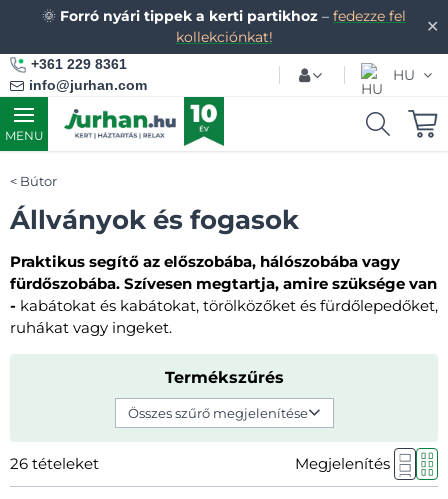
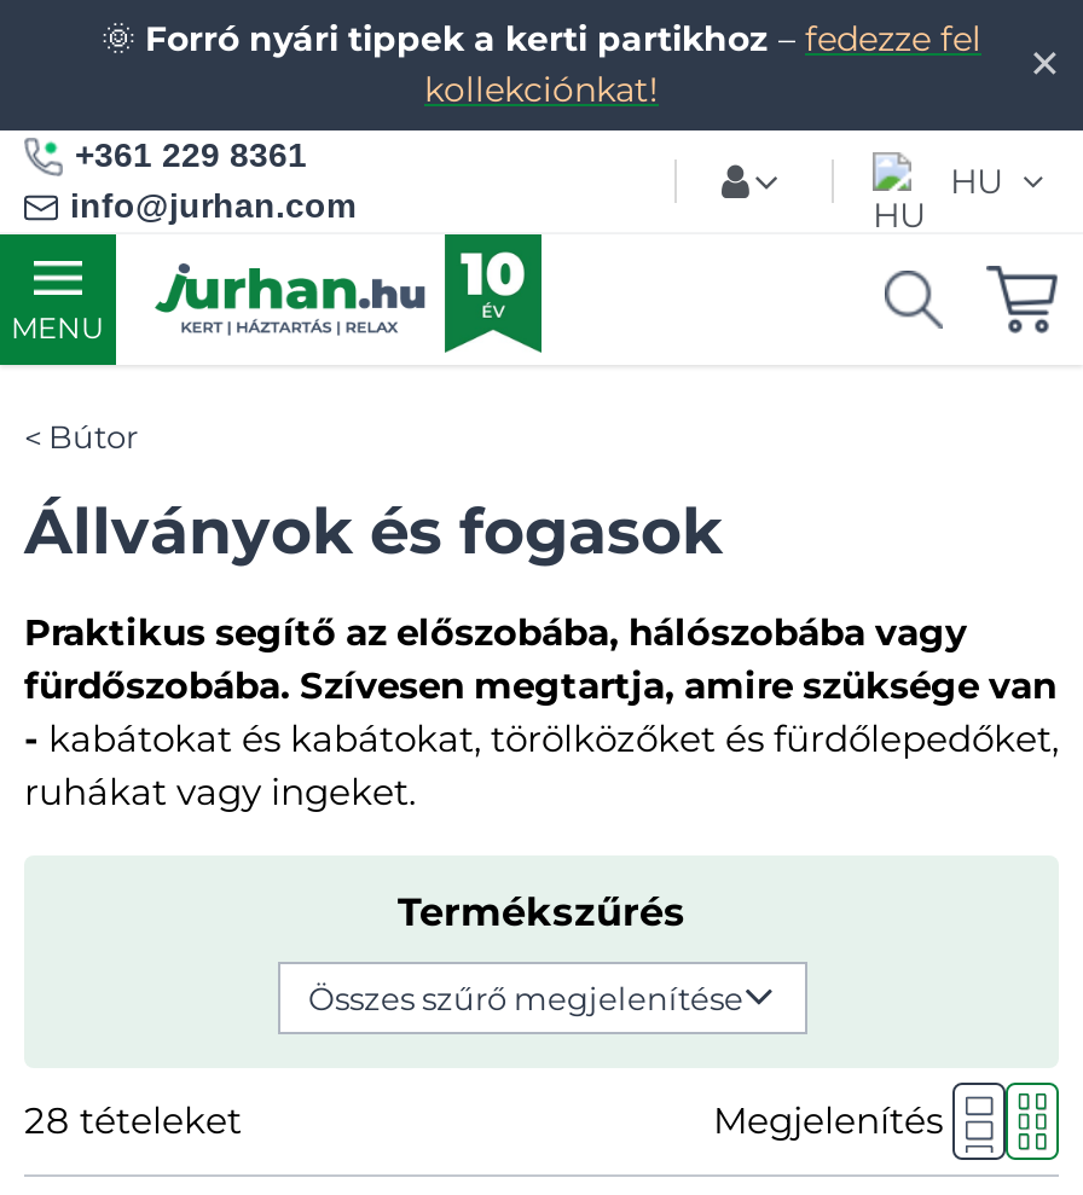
[10,454,99,473] 26 tételeket -> [24,1096,242,1142] 28 tételeket

